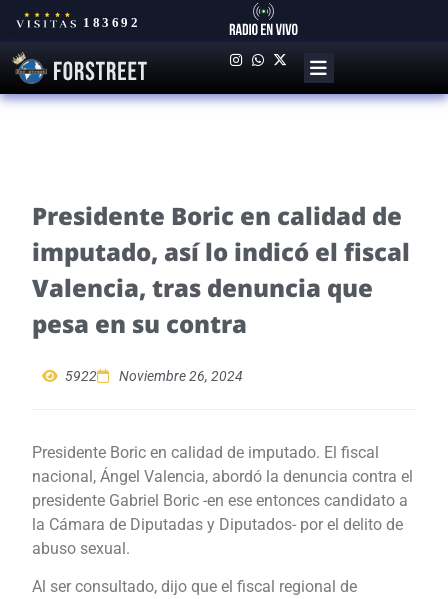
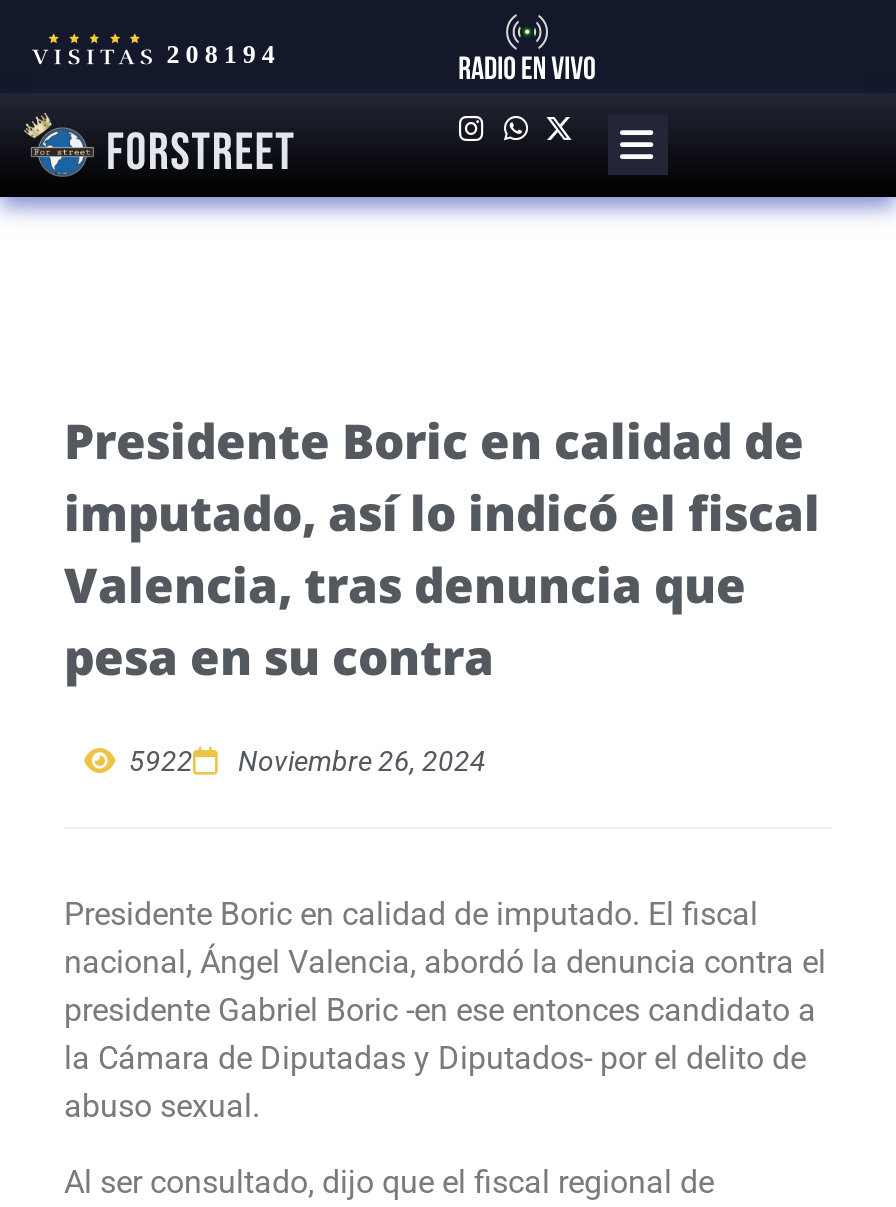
[83,16,138,30] 1 8 3 6 9 2 -> [167,41,276,69] 2 0 8 1 9 4

